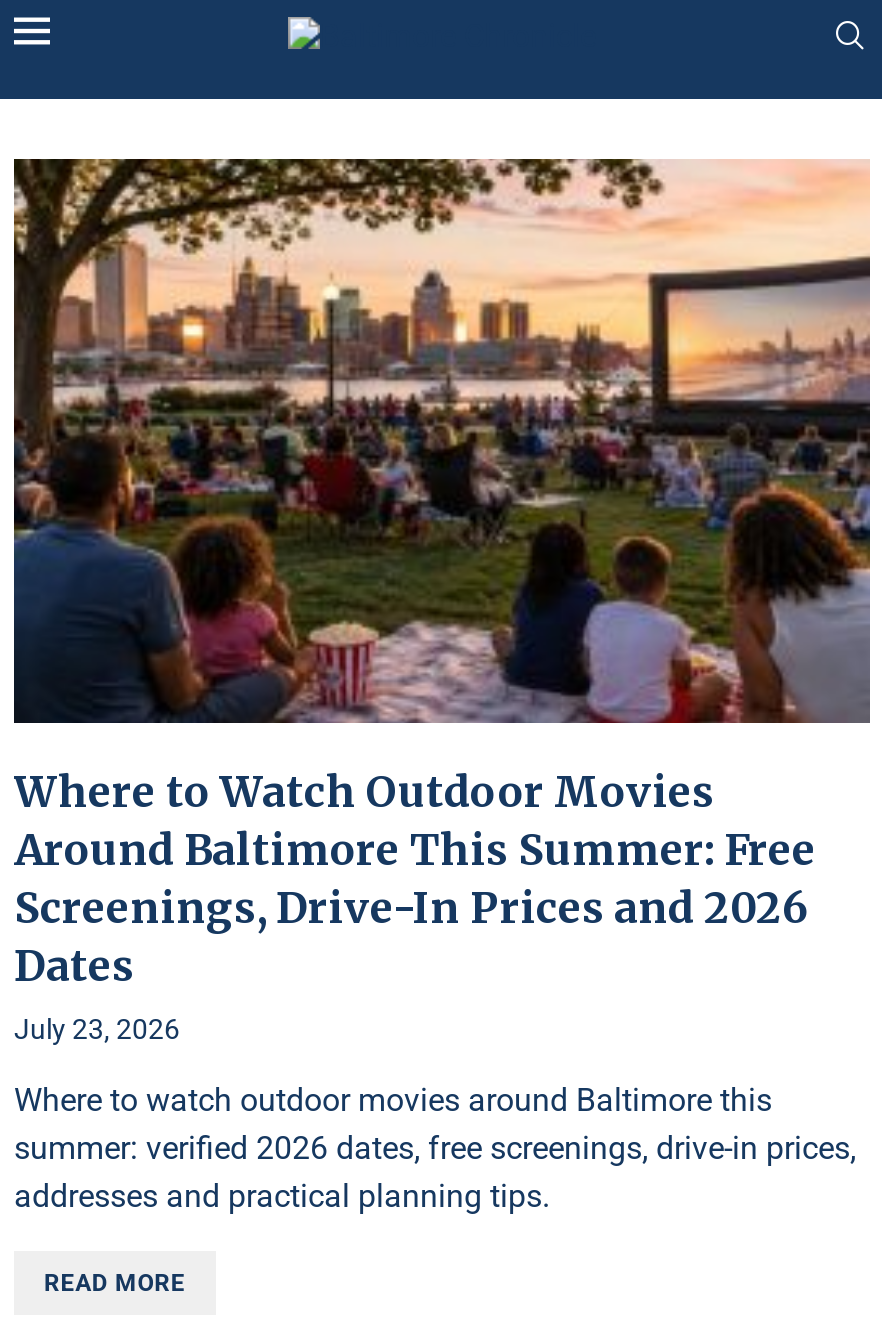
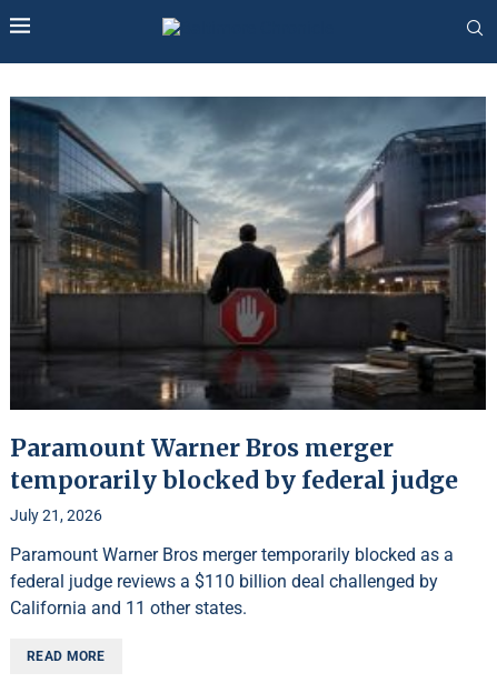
[12,157,872,1046] [image] | Where to Watch Outdoor Movies | Around Baltimore This Summer: Free | Screenings, Drive-In Prices and 2026 | Dates | July 23, 2026 -> [10,96,487,525] [image] | Paramount Warner Bros merger | temporarily blocked by federal judge | July 21, 2026
[14,1082,856,1216] Where to watch outdoor movies around Baltimore this | summer: verified 2026 dates, free screenings, drive-in prices, | addresses and practical planning tips. -> [10,545,454,619] Paramount Warner Bros merger temporarily blocked as a | federal judge reviews a $110 billion deal challenged by | California and 11 other states.

